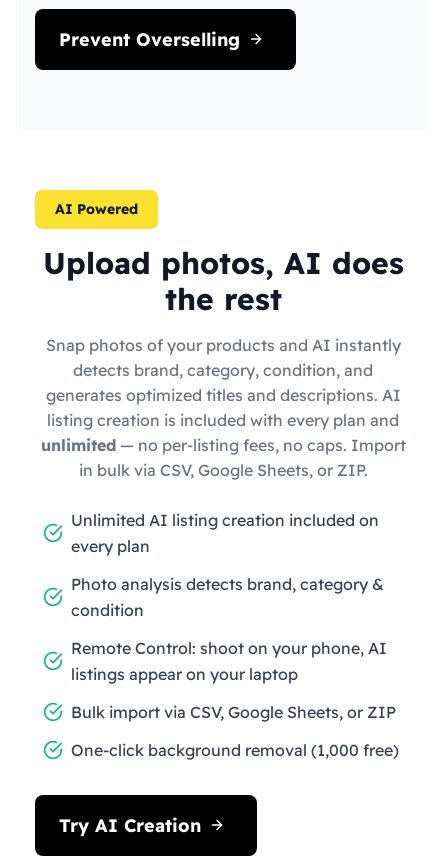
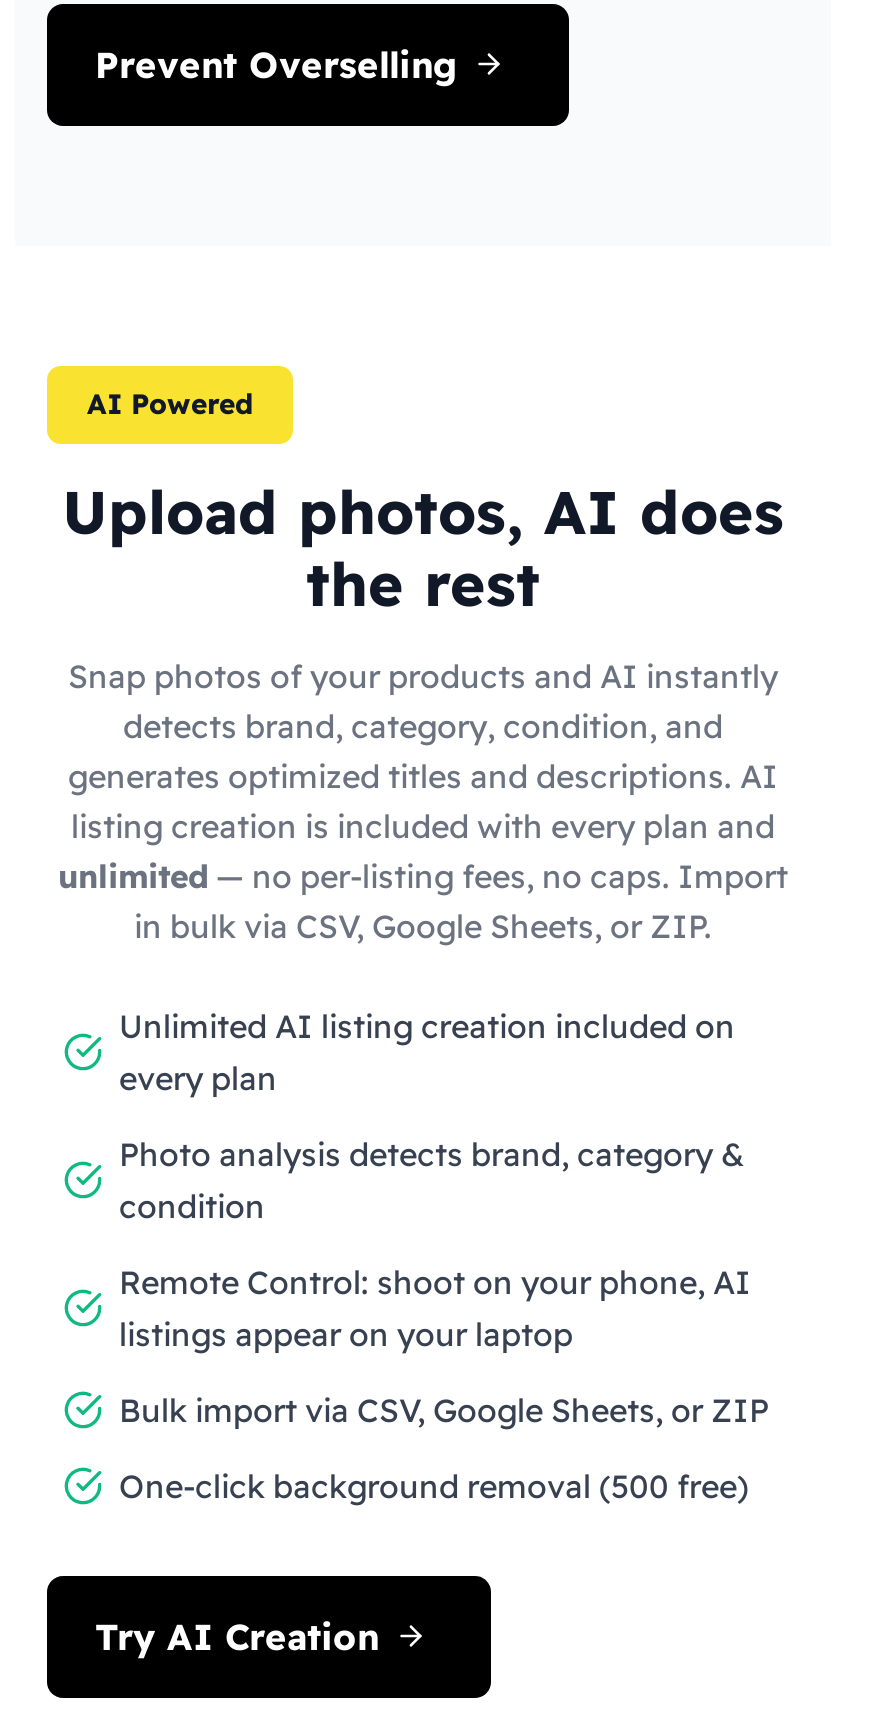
[71,740,399,760] One-click background removal (1,000 free) -> [119,1466,749,1506] One-click background removal (500 free)

